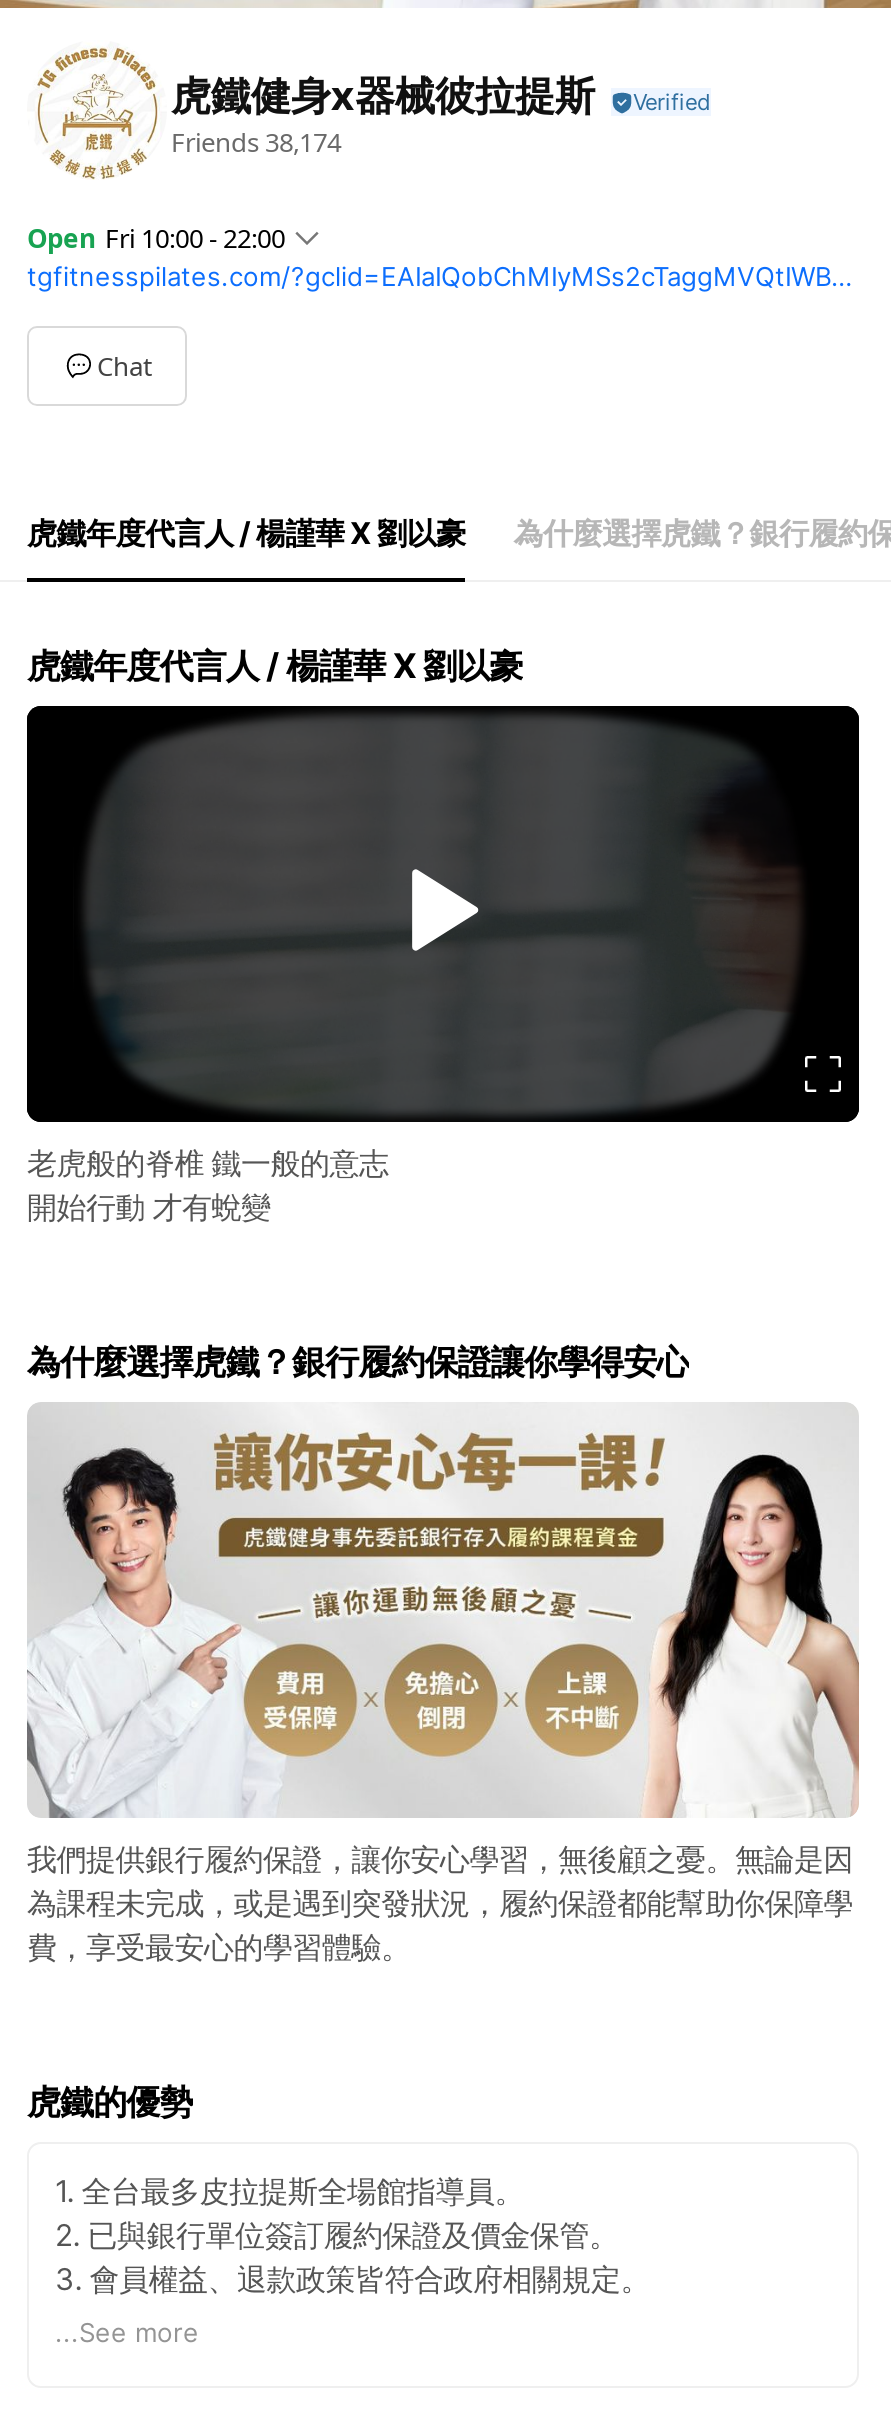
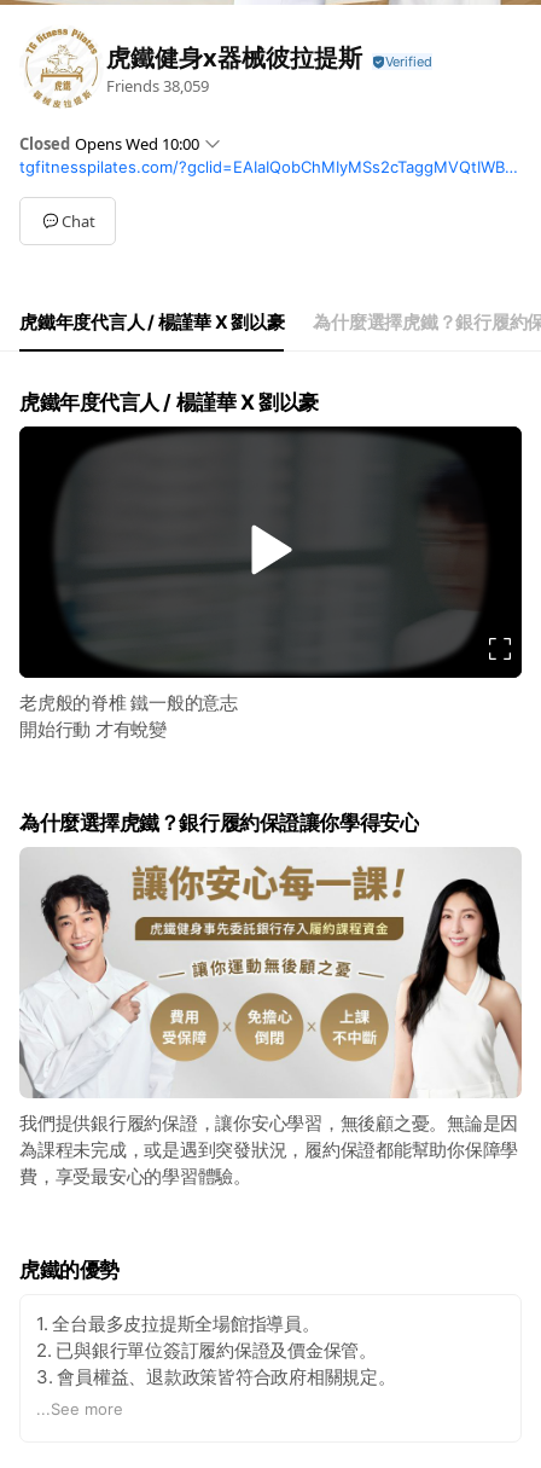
[171,124,341,160] Friends 38,174 -> [106,75,209,97] Friends 38,059
[27,221,285,257] Open Fri 10:00 - 22:00 -> [19,133,199,155] Closed Opens Wed 10:00

